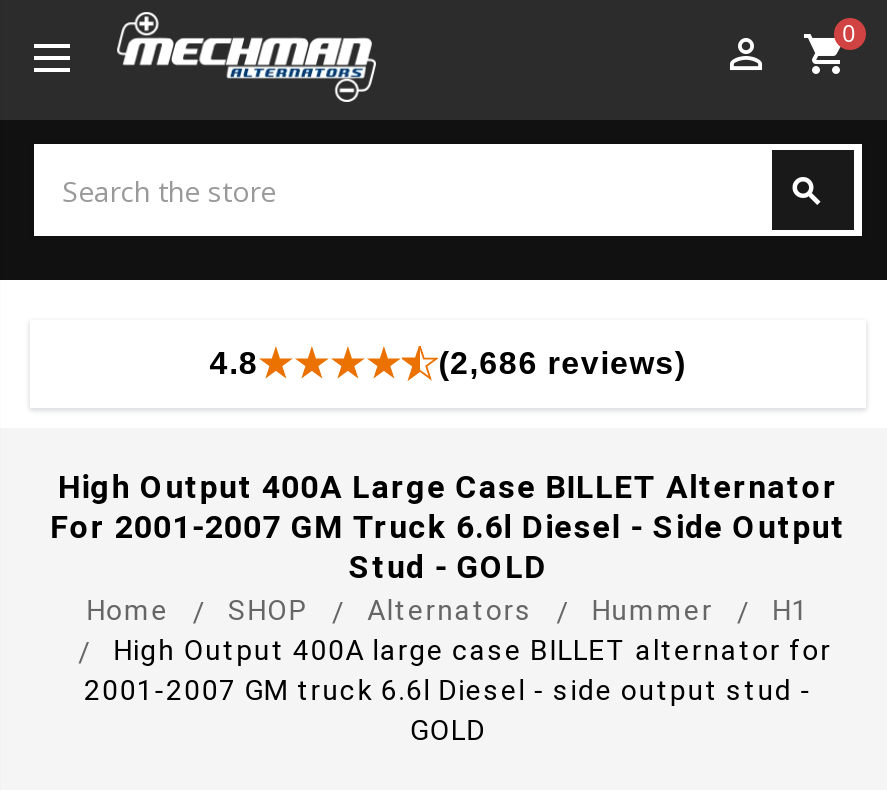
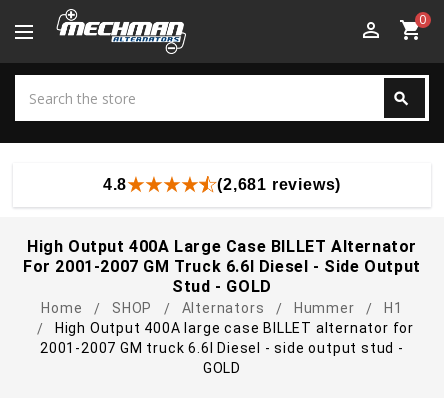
[438,346,686,380] (2,686 reviews) -> [217,176,341,193] (2,681 reviews)

